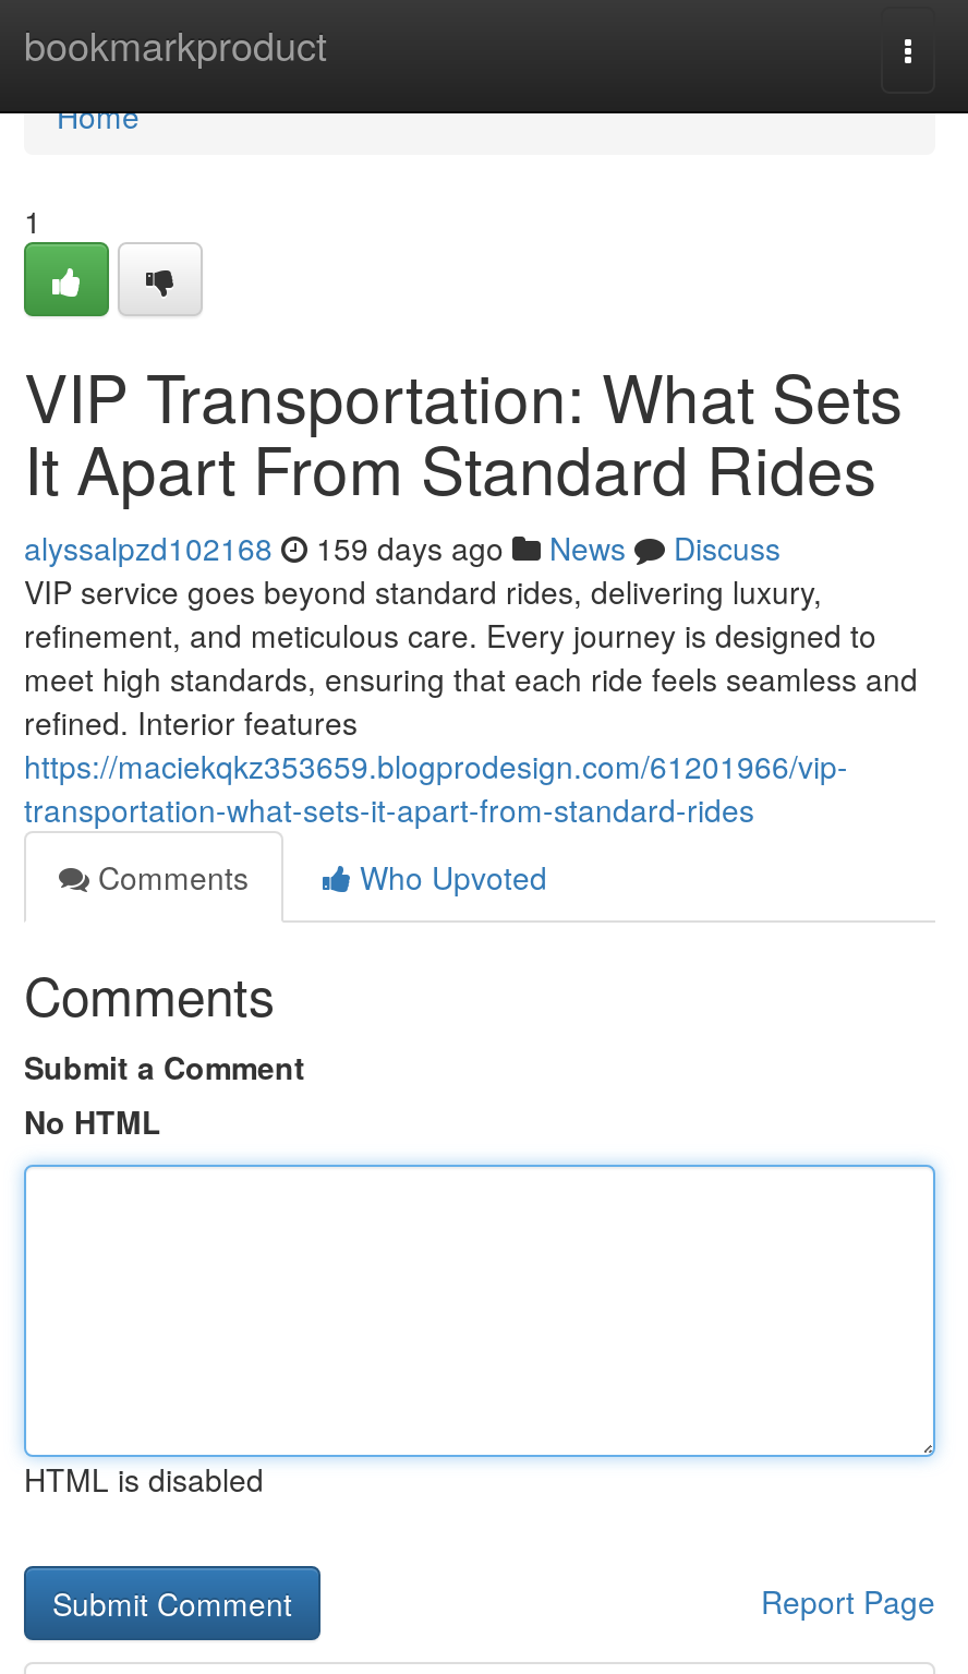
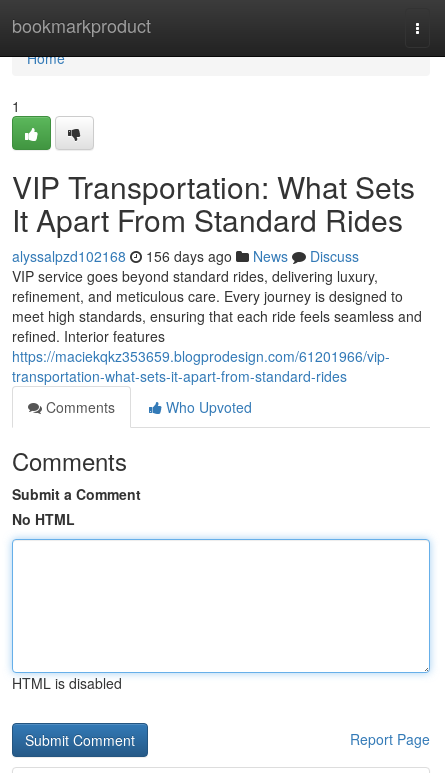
[24,526,781,569] alyssalpzd102168 159 days ago News Discuss -> [12,246,359,266] alyssalpzd102168 156 days ago News Discuss

